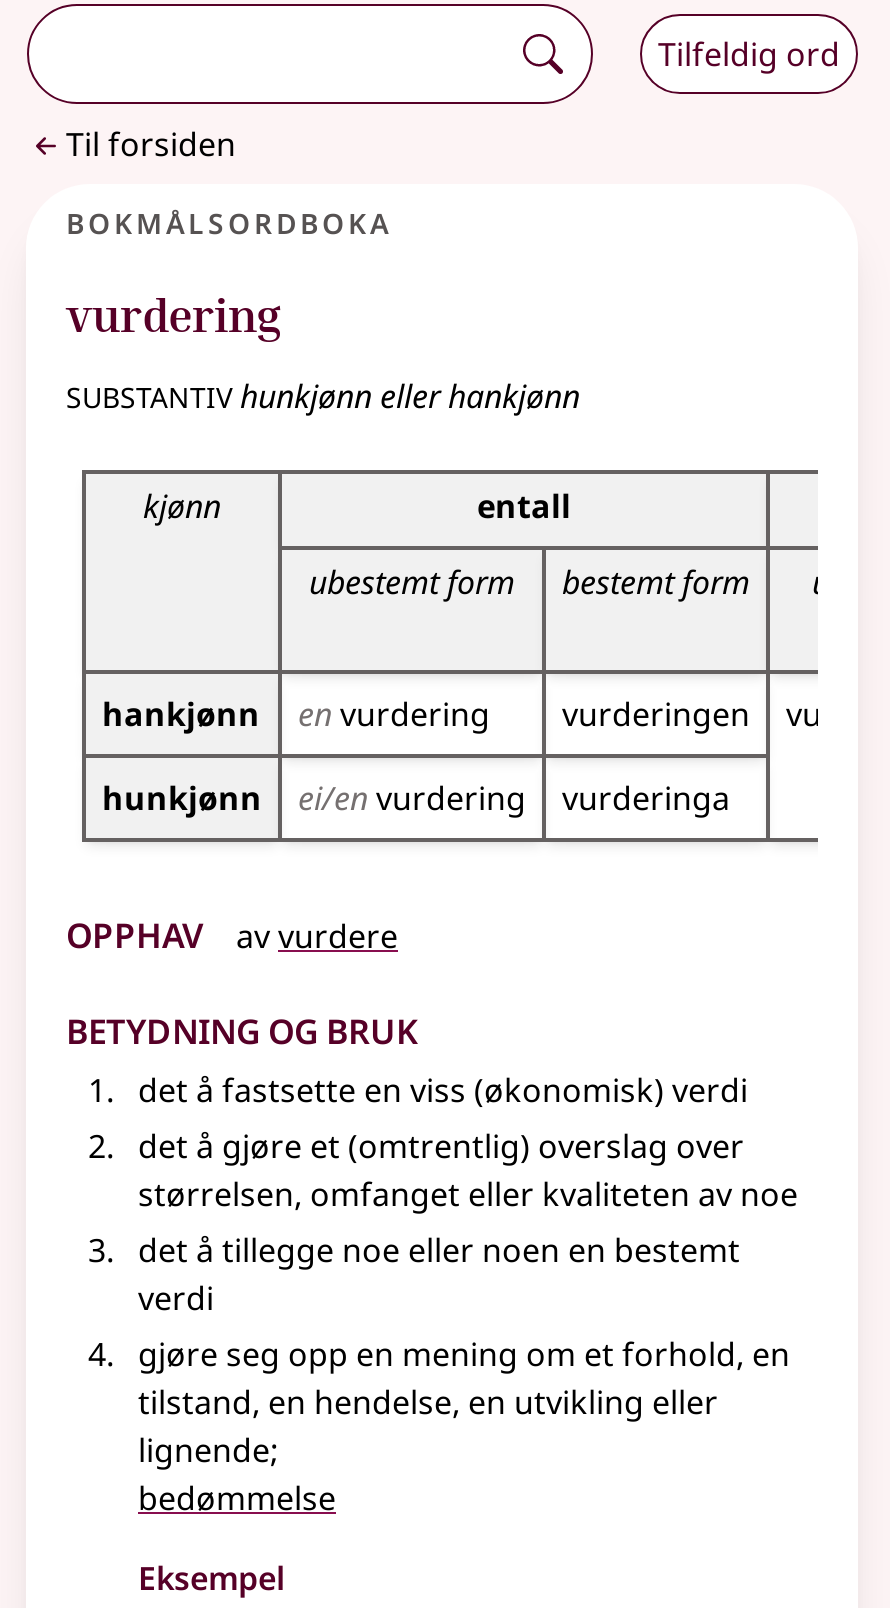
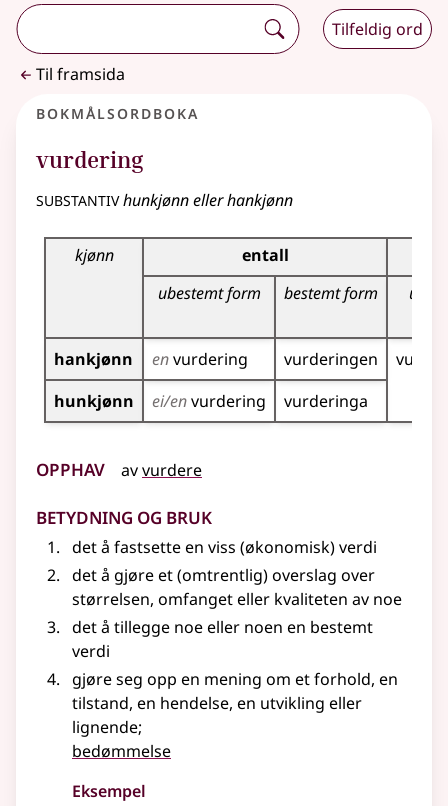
[66,122,236,166] Til forsiden -> [36,63,125,85] Til framsida

